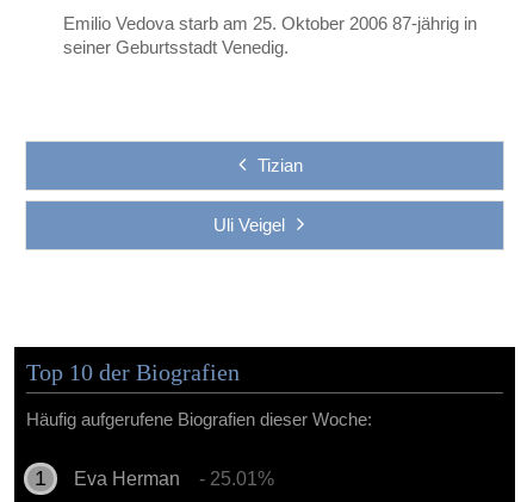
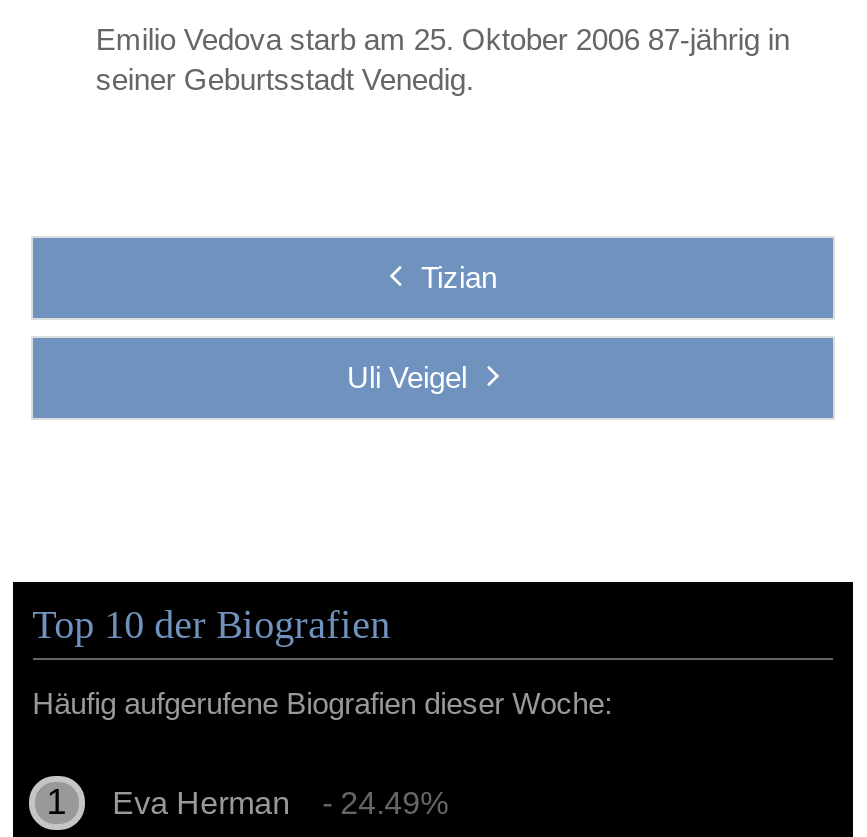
[73,468,274,489] Eva Herman - 25.01% -> [112,786,448,820] Eva Herman - 24.49%

